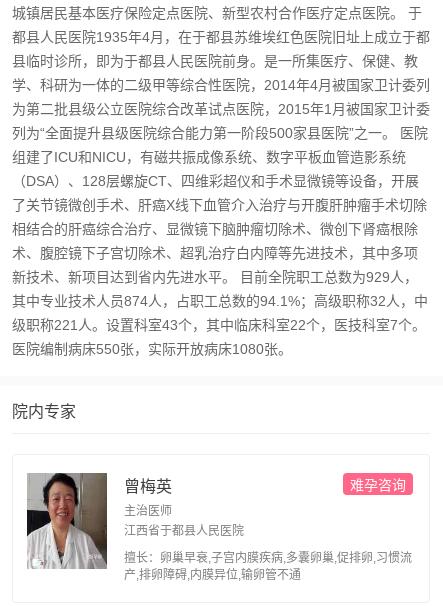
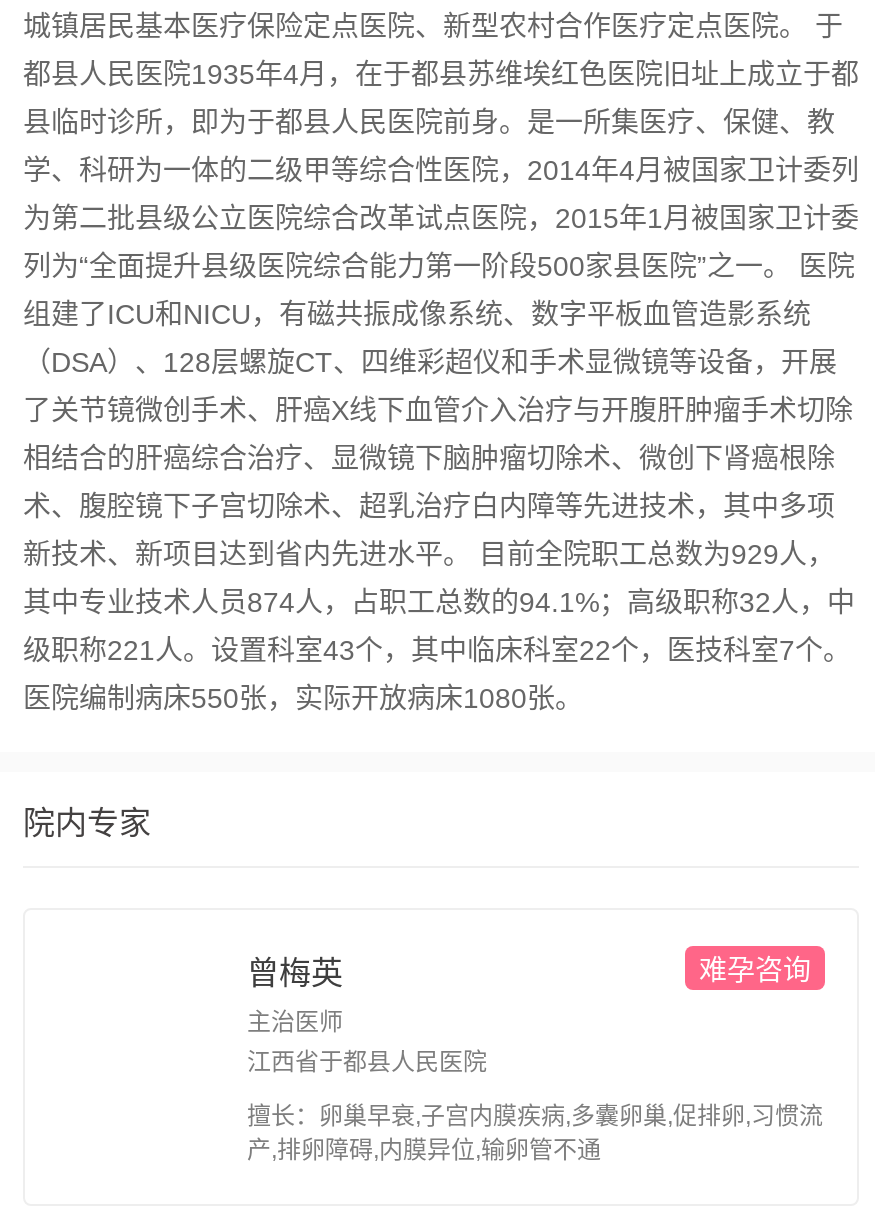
[26,472,108,570] [image] -> none

